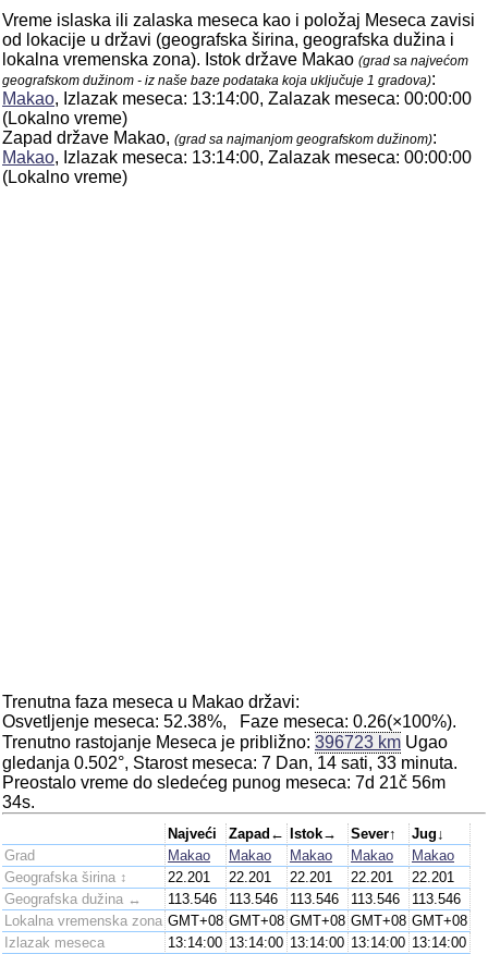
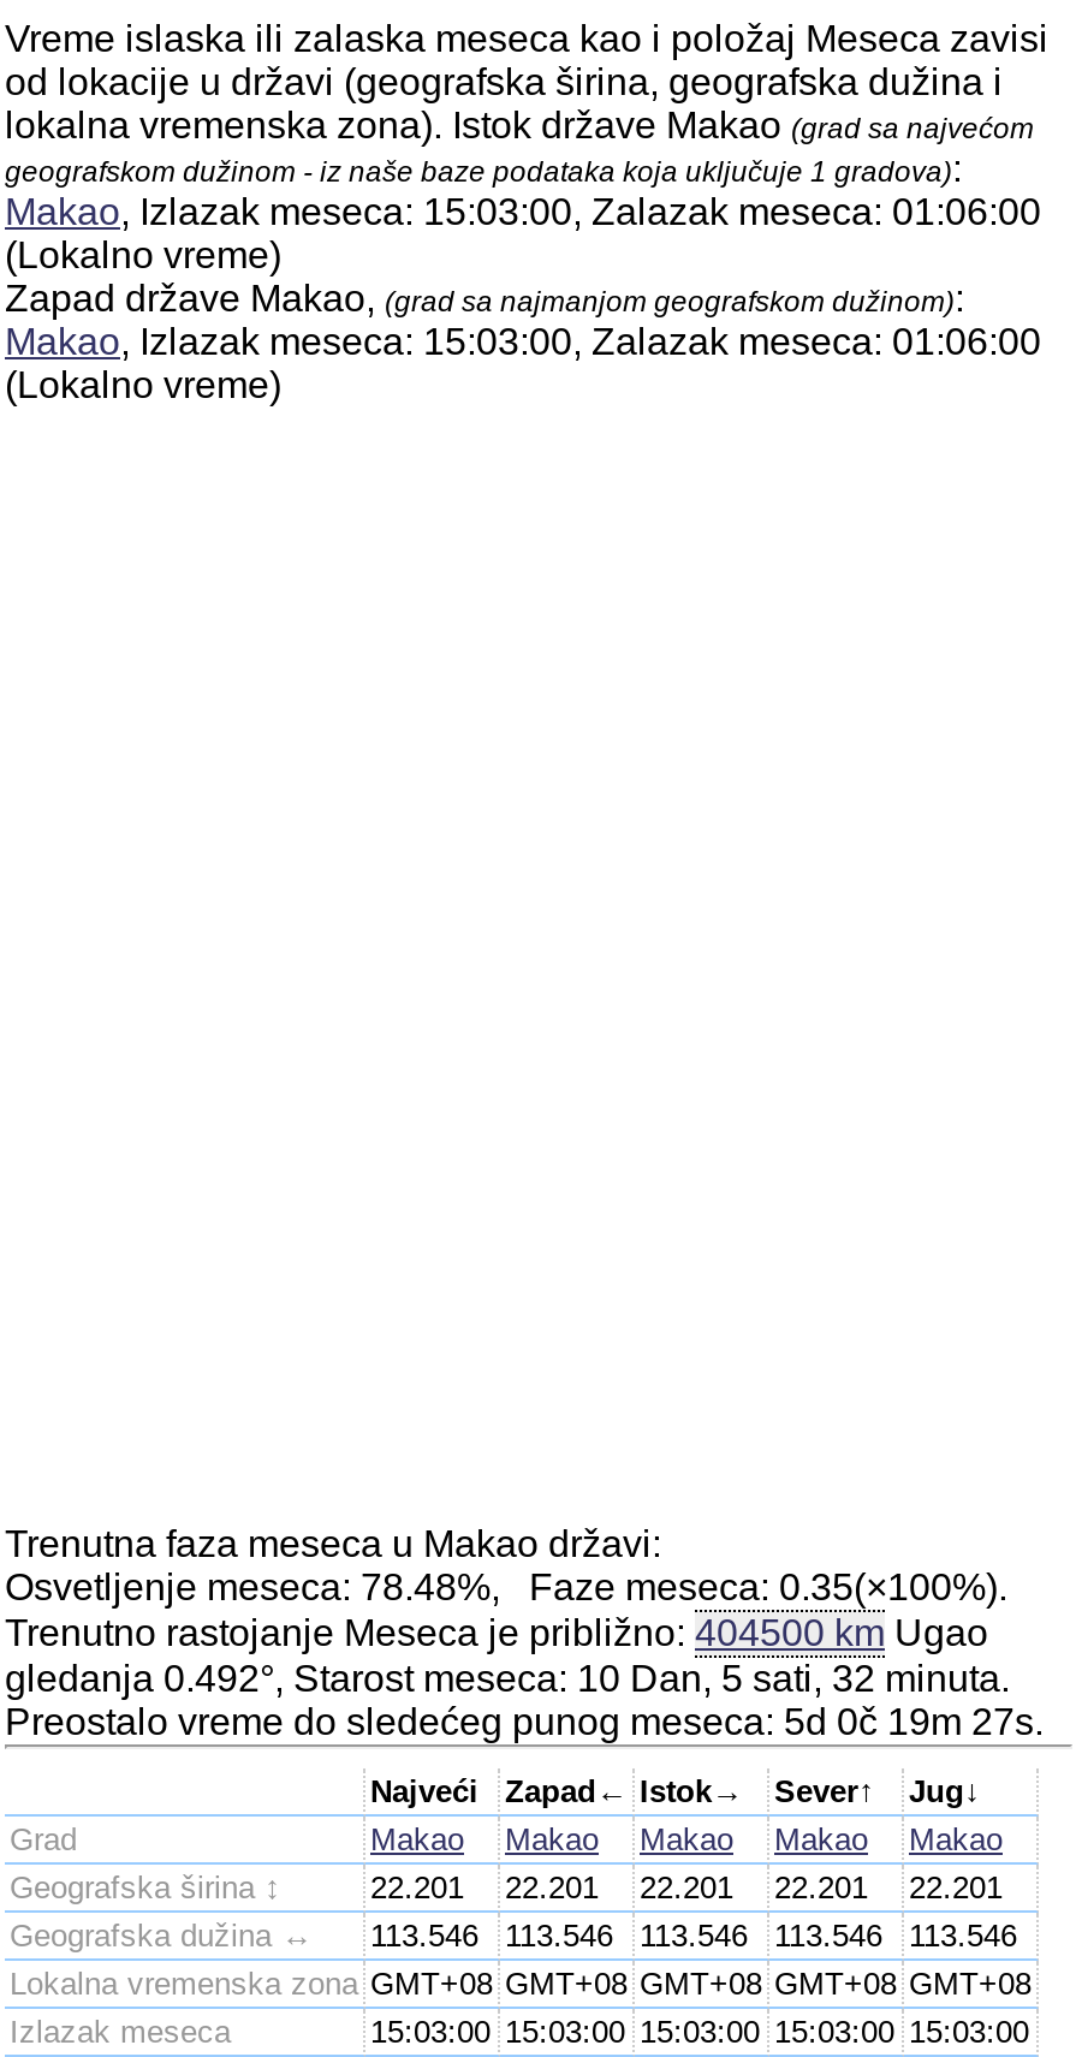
[2,89,472,108] Makao, Izlazak meseca: 13:14:00, Zalazak meseca: 00:00:00 -> [5,191,1041,232] Makao, Izlazak meseca: 15:03:00, Zalazak meseca: 01:06:00
[2,148,472,167] Makao, Izlazak meseca: 13:14:00, Zalazak meseca: 00:00:00 -> [5,321,1041,362] Makao, Izlazak meseca: 15:03:00, Zalazak meseca: 01:06:00
[2,712,457,811] Osvetljenje meseca: 52.38%, Faze meseca: 0.26(×100%). | Trenutno rastojanje Meseca je približno: 396723 km Ugao | gledanja 0.502°, Starost meseca: 7 Dan, 14 sati, 33 minuta. | Preostalo vreme do sledećeg punog meseca: 7d 21č 56m | 34s. -> [5,1566,1044,1742] Osvetljenje meseca: 78.48%, Faze meseca: 0.35(×100%). | Trenutno rastojanje Meseca je približno: 404500 km Ugao | gledanja 0.492°, Starost meseca: 10 Dan, 5 sati, 32 minuta. | Preostalo vreme do sledećeg punog meseca: 5d 0č 19m 27s.
[168,934,466,951] 13:14:00 13:14:00 13:14:00 13:14:00 13:14:00 -> [370,2014,1029,2050] 15:03:00 15:03:00 15:03:00 15:03:00 15:03:00

